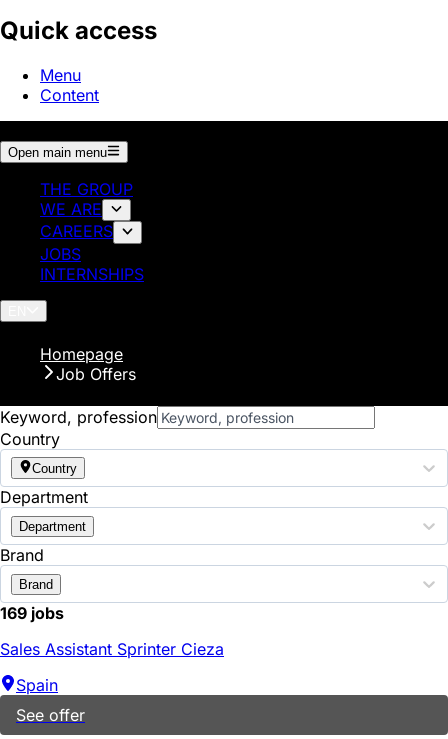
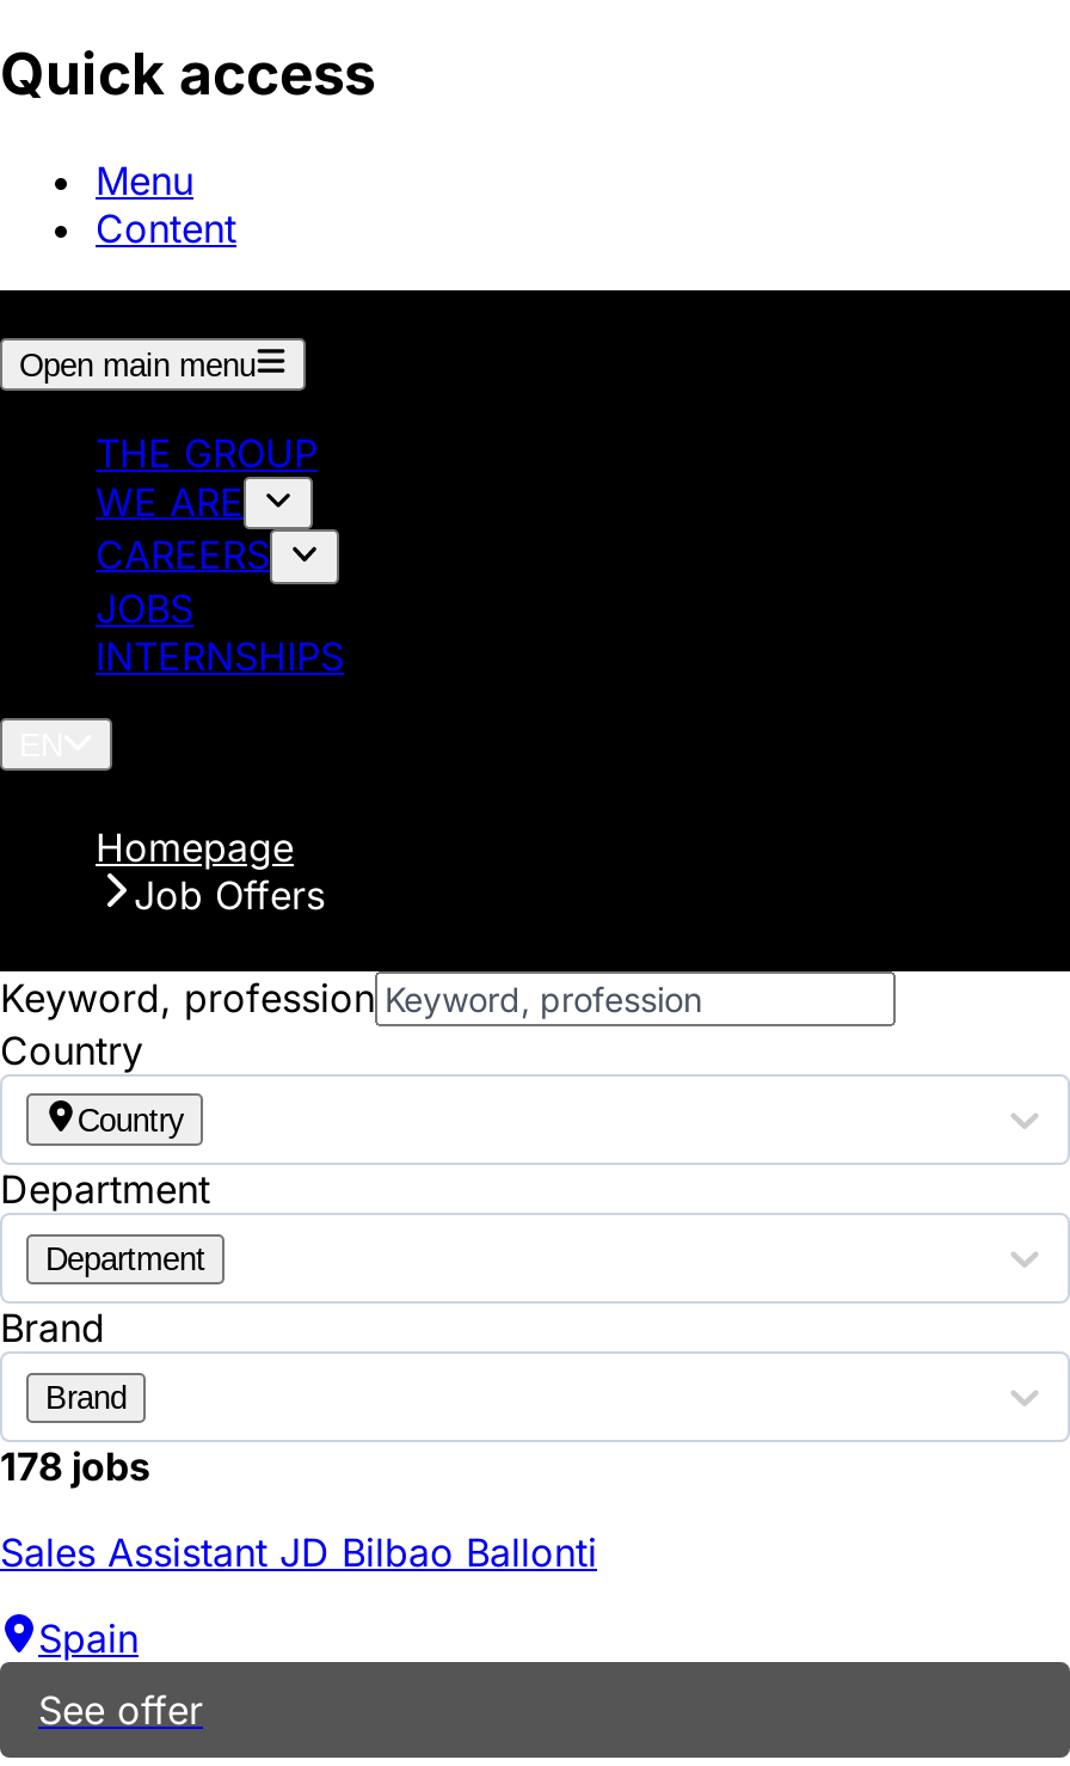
[0,603,64,623] 169 jobs -> [0,1442,150,1490] 178 jobs
[0,639,224,659] Sales Assistant Sprinter Cieza -> [0,1528,597,1576] Sales Assistant JD Bilbao Ballonti

